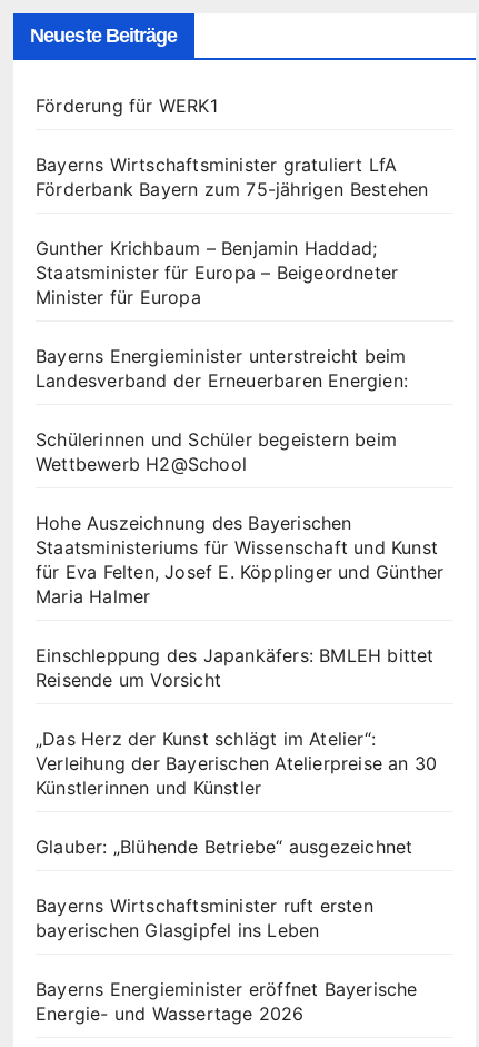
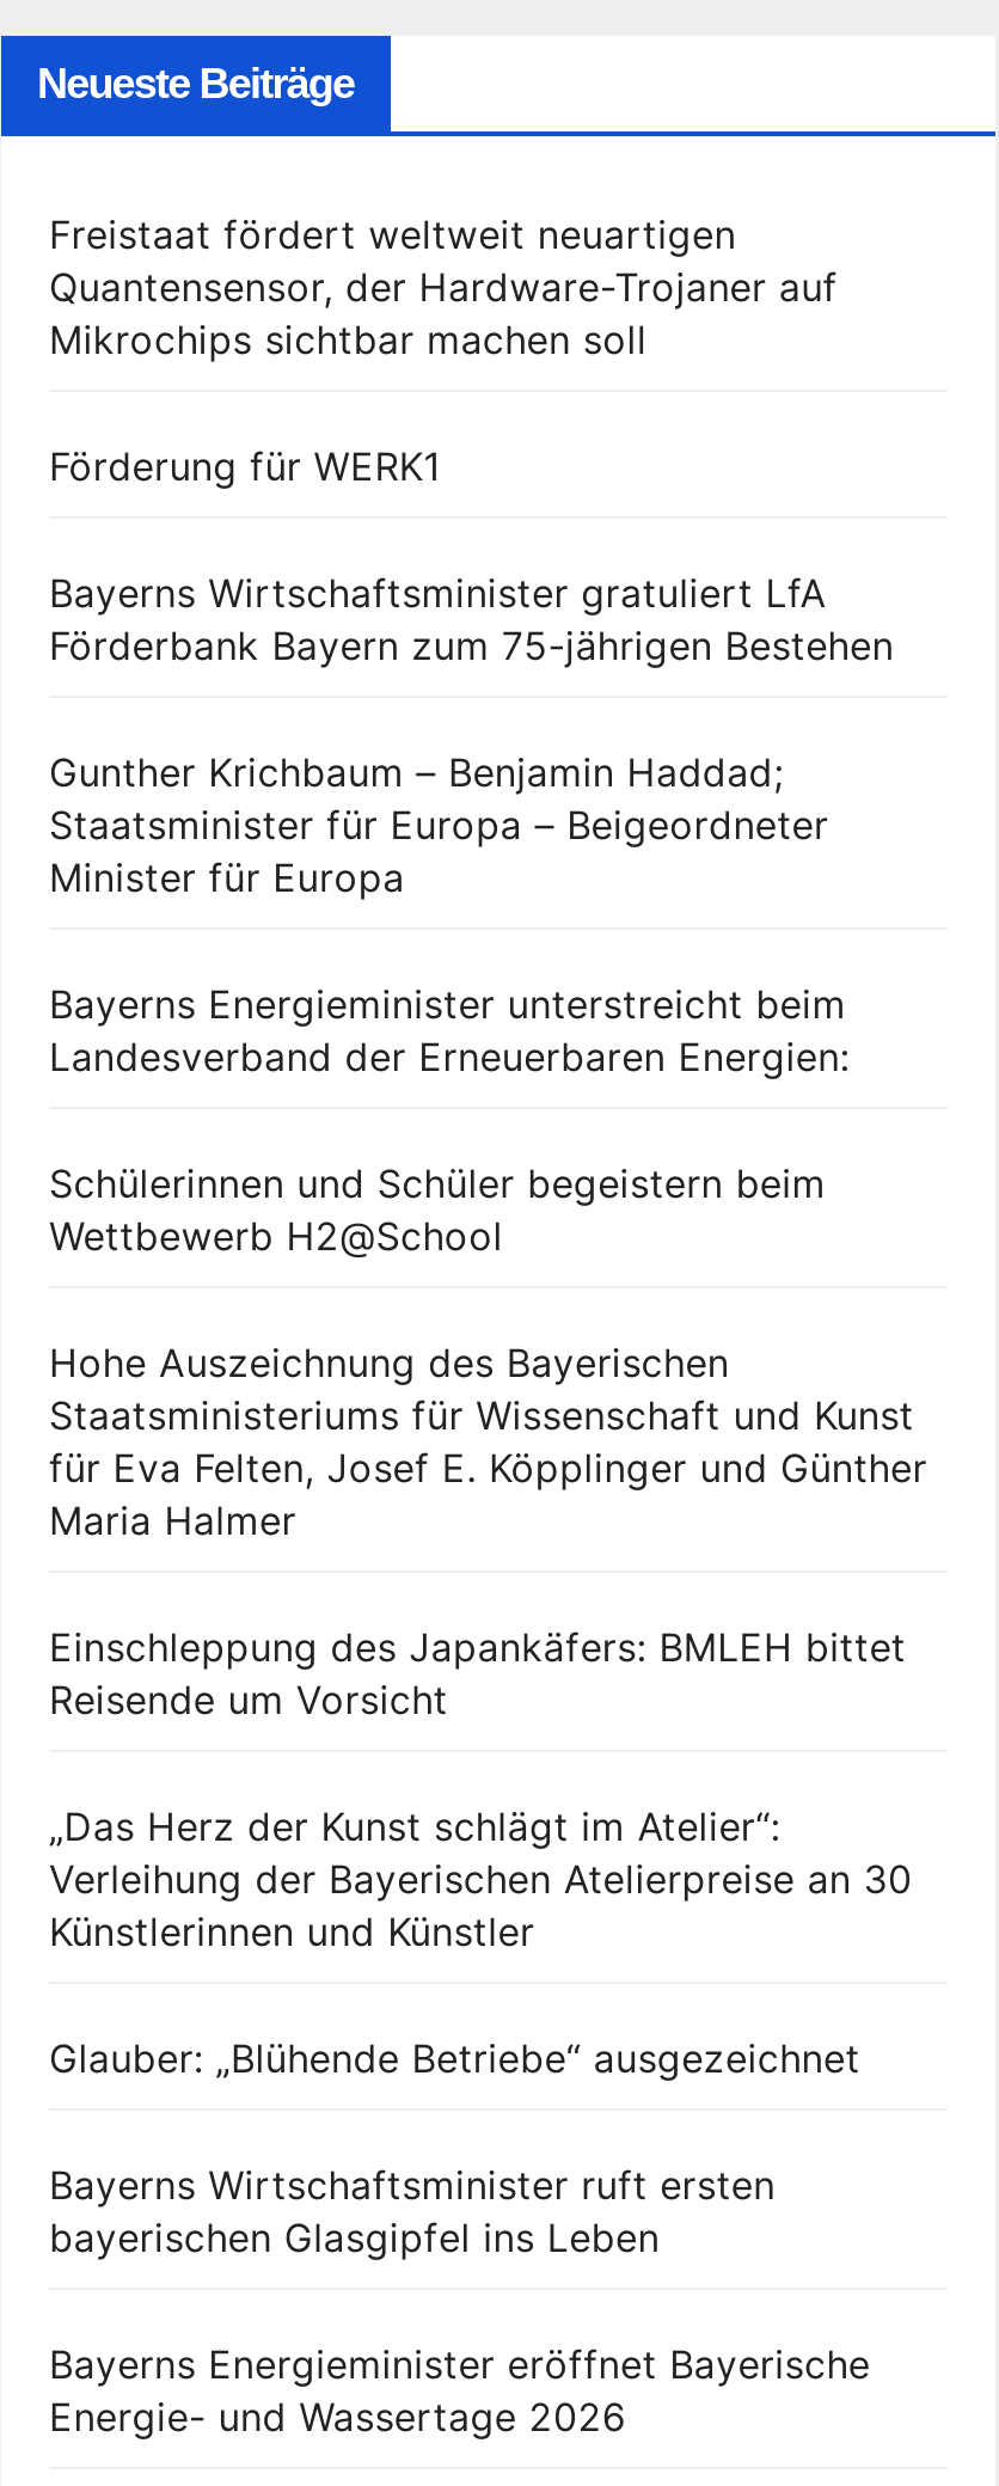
none -> [49,210,838,363] Freistaat fördert weltweit neuartigen | Quantensensor, der Hardware-Trojaner auf | Mikrochips sichtbar machen soll

